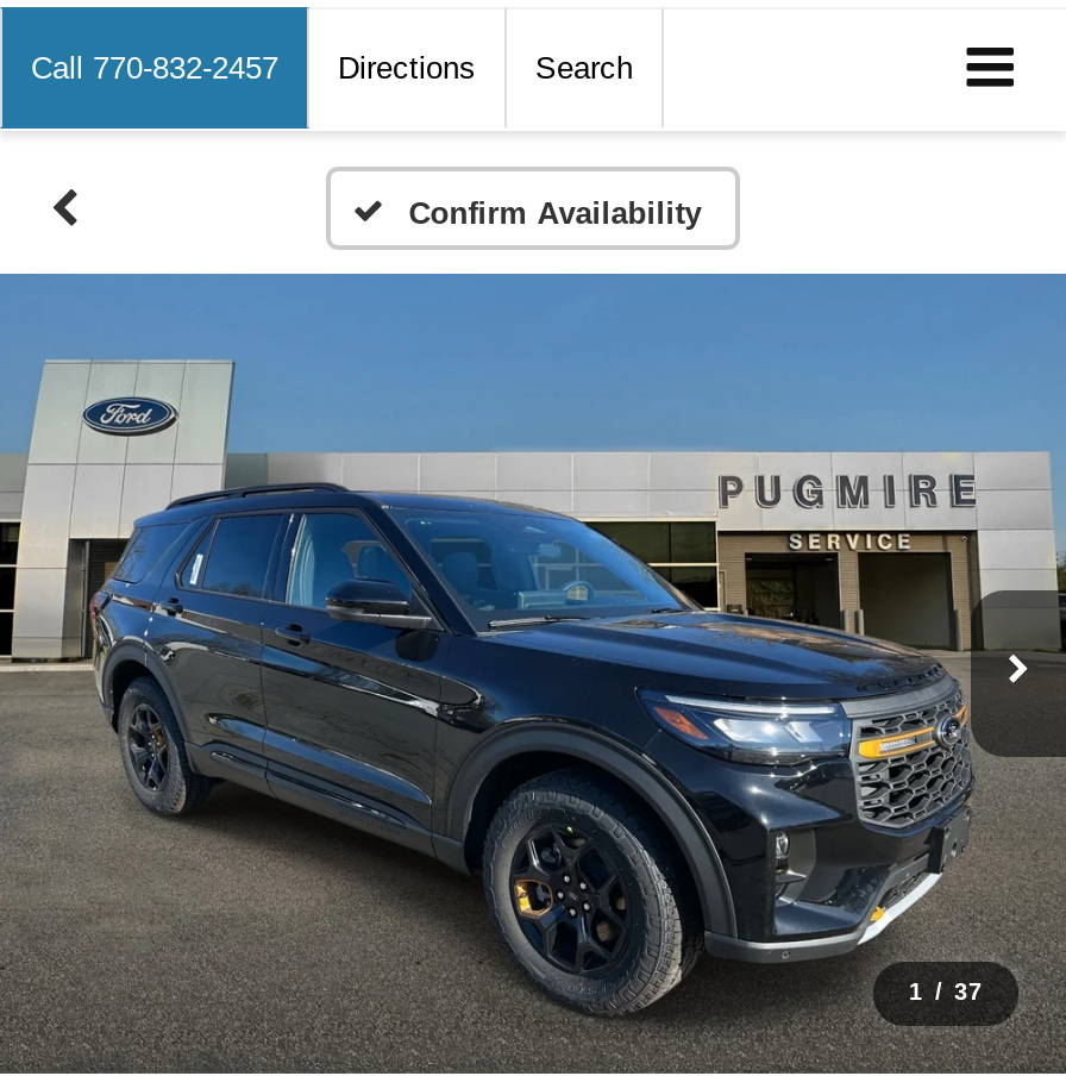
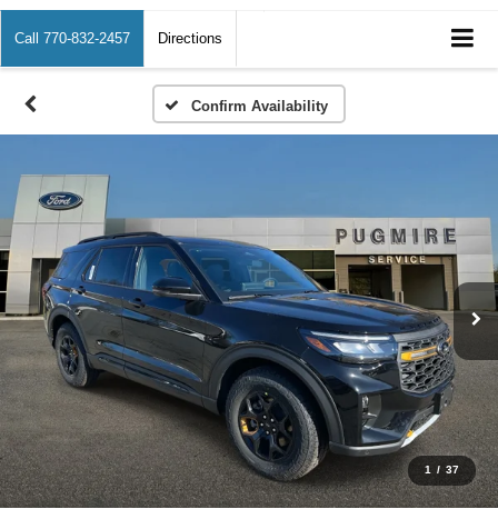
[535,51,633,86] Search -> none

